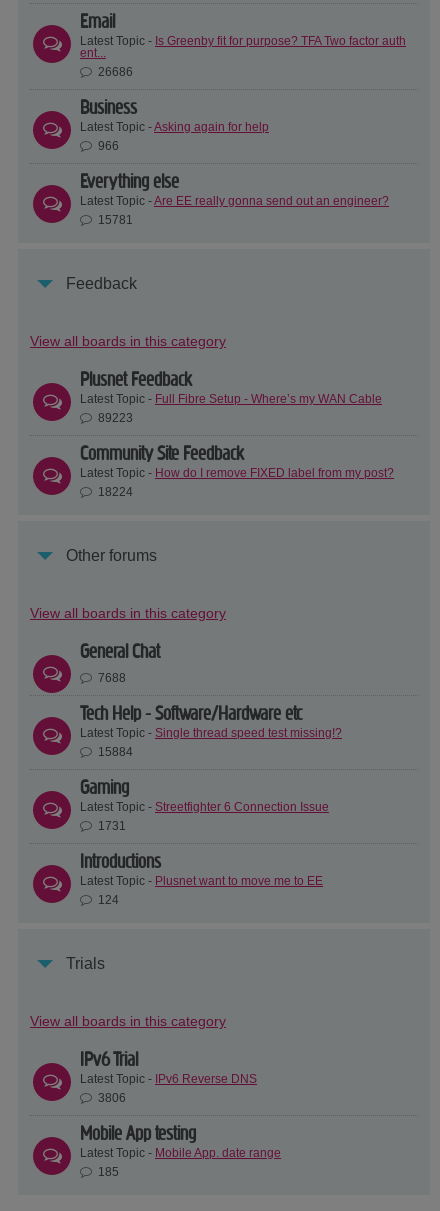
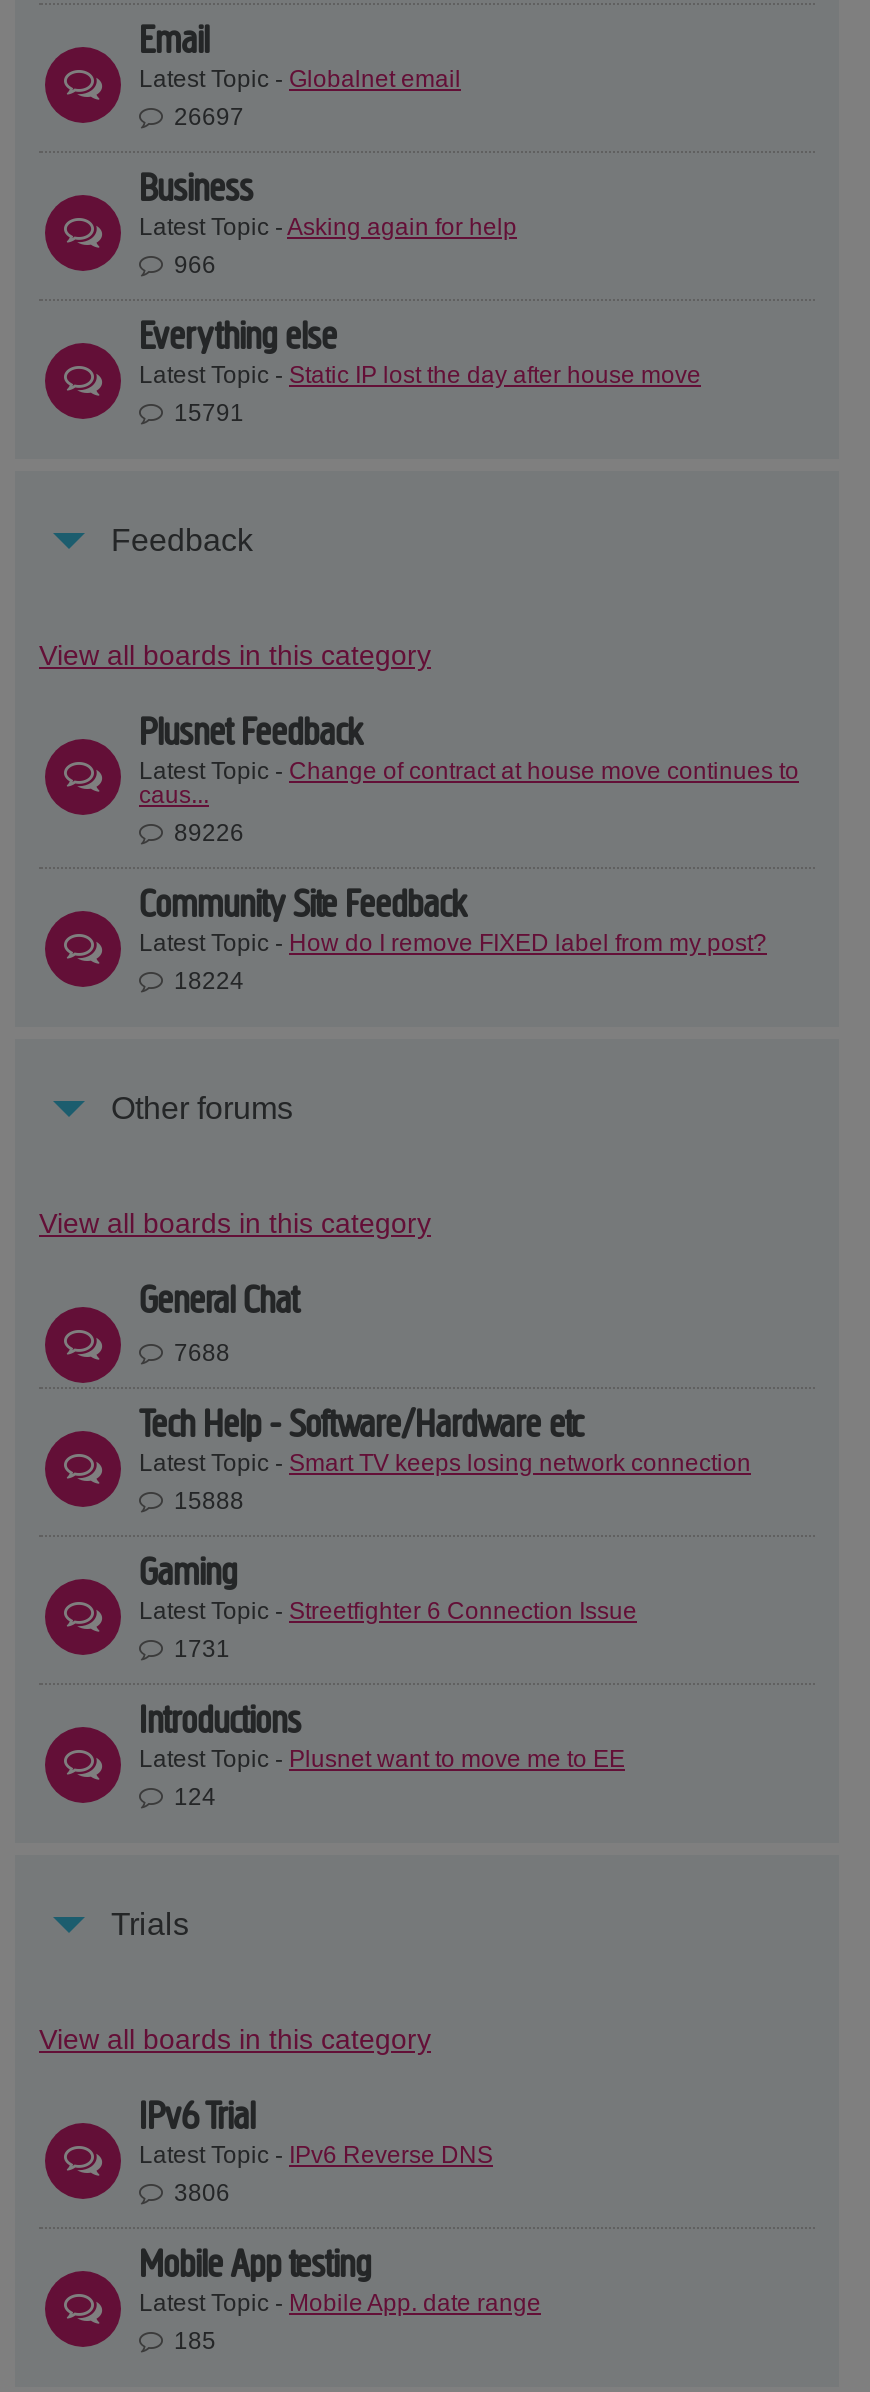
[80,34,406,79] Latest Topic - Is Greenby fit for purpose? TFA Two factor auth | ent... | 26686 -> [139,65,461,131] Latest Topic - Globalnet email | 26697
[80,194,389,208] Latest Topic - Are EE really gonna send out an engineer? -> [139,361,701,389] Latest Topic - Static IP lost the day after house move
[97,213,132,227] 15781 -> [174,399,244,427] 15791
[80,392,382,425] Latest Topic - Full Fibre Setup - Where’s my WAN Cable | 89223 -> [139,757,799,847] Latest Topic - Change of contract at house move continues to | caus... | 89226
[80,726,342,759] Latest Topic - Single thread speed test missing!? | 15884 -> [139,1449,751,1515] Latest Topic - Smart TV keeps losing network connection | 15888

